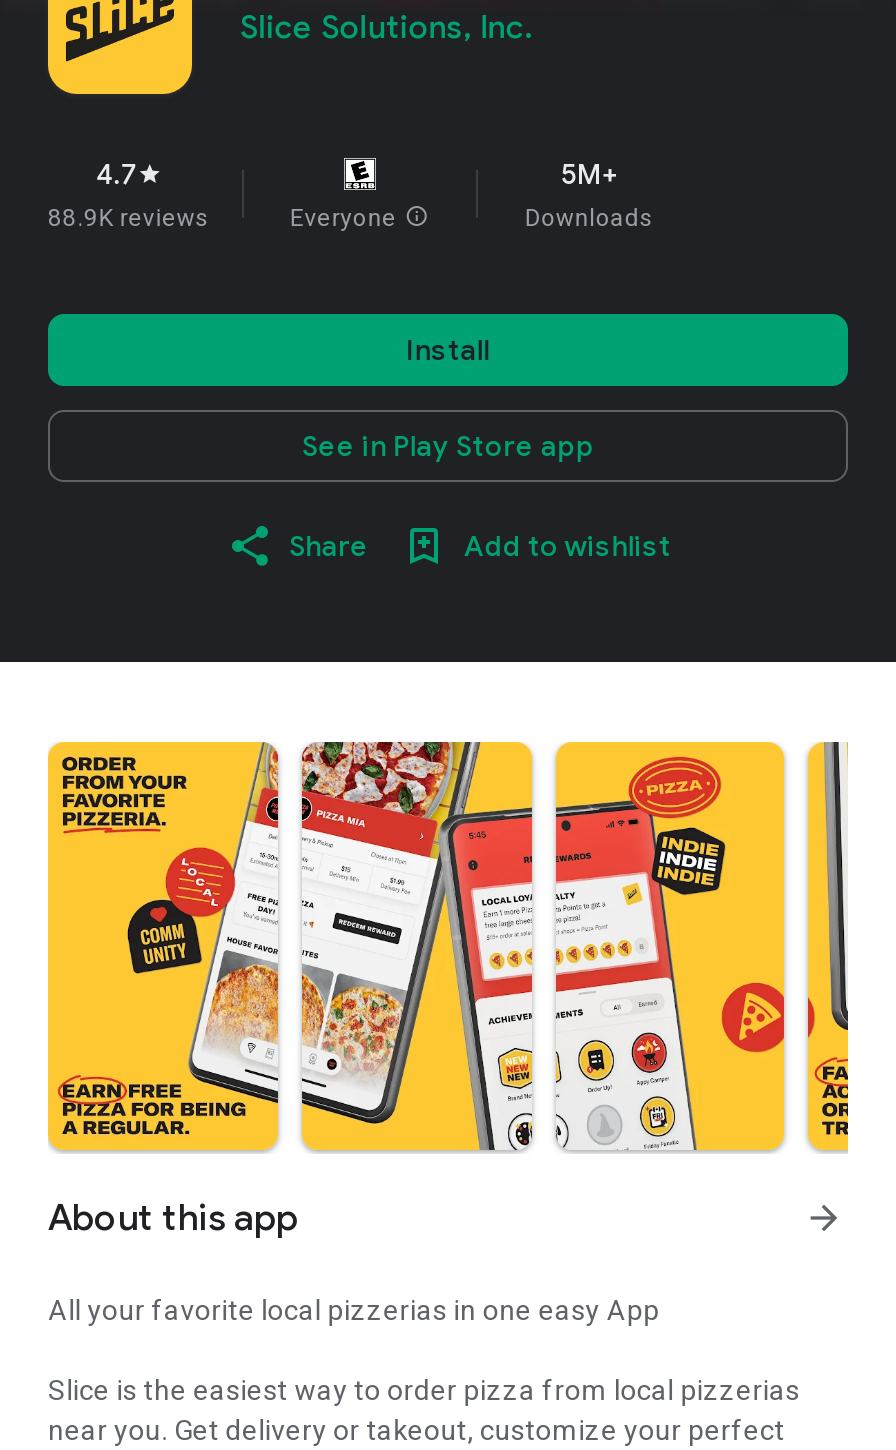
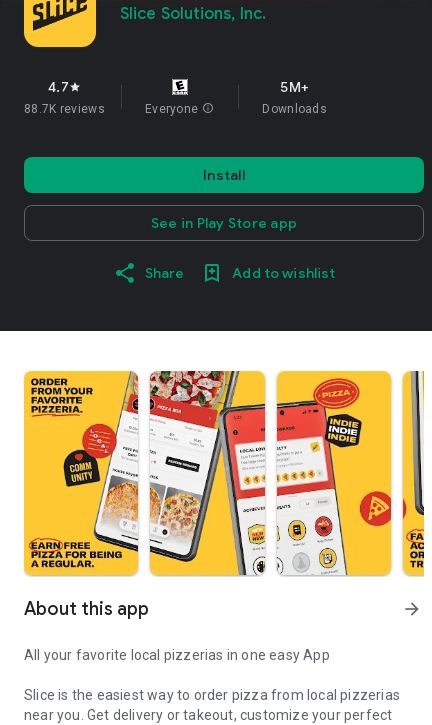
[48,204,210,232] 88.9K reviews -> [24,102,105,116] 88.7K reviews

